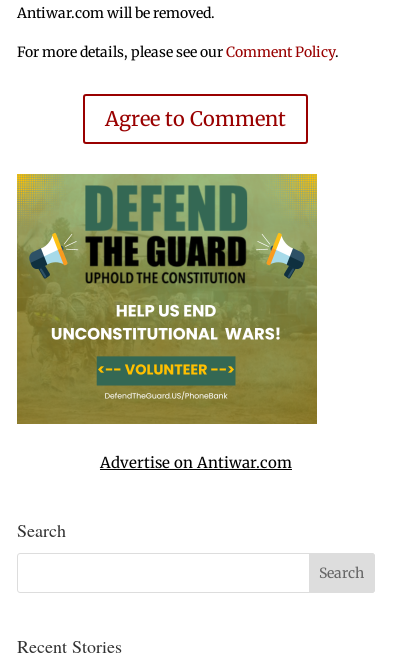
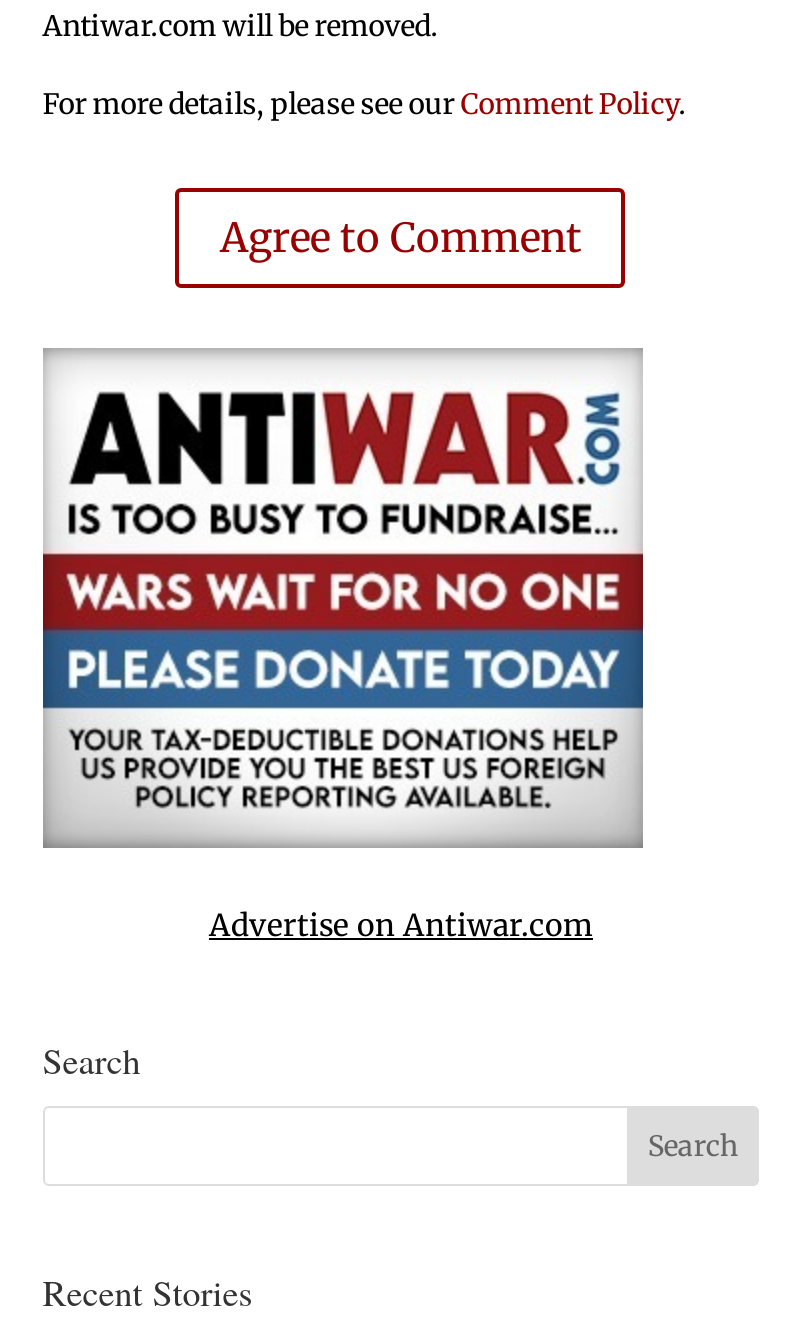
[16,173,318,425] [image] -> [41,348,645,848] [image]

